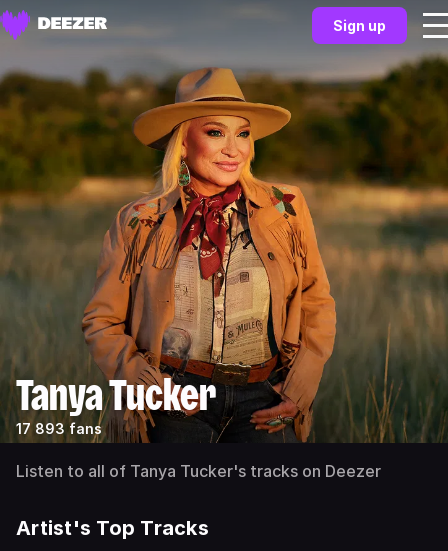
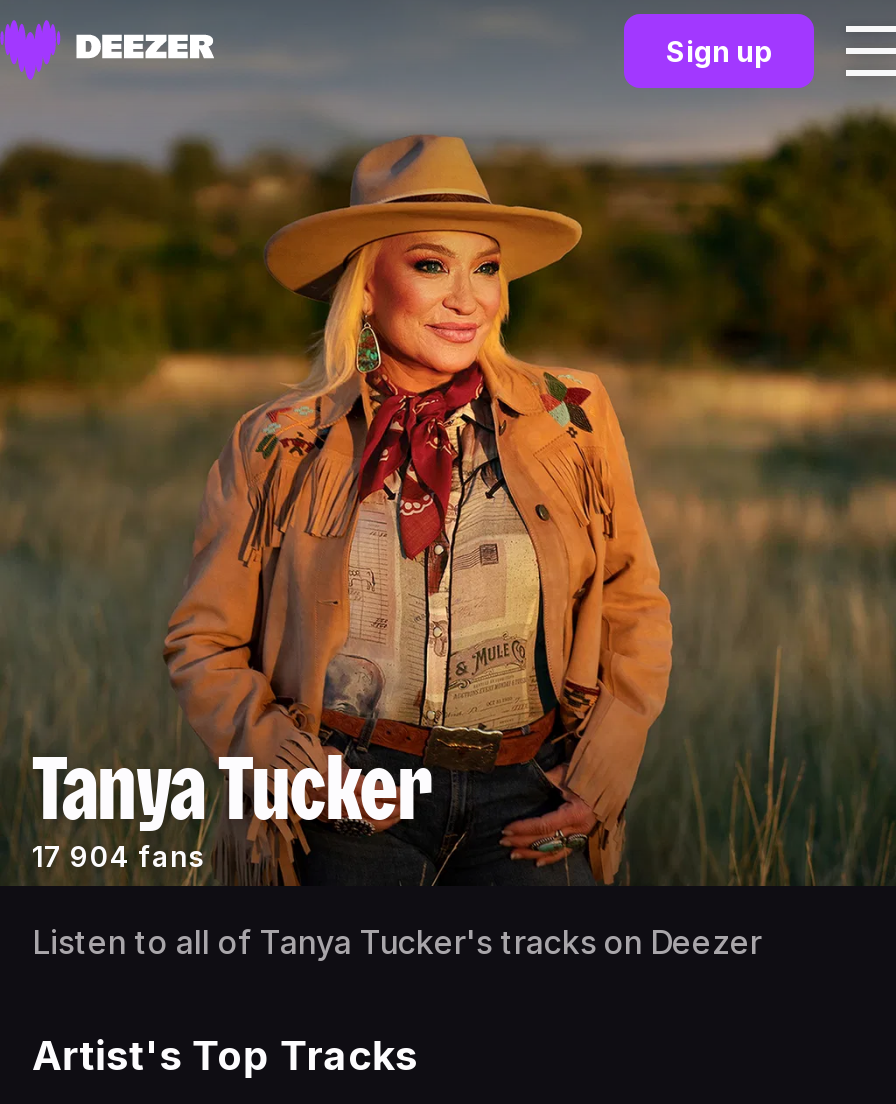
[16,420,102,437] 17 893 fans -> [32,839,204,873] 17 904 fans

